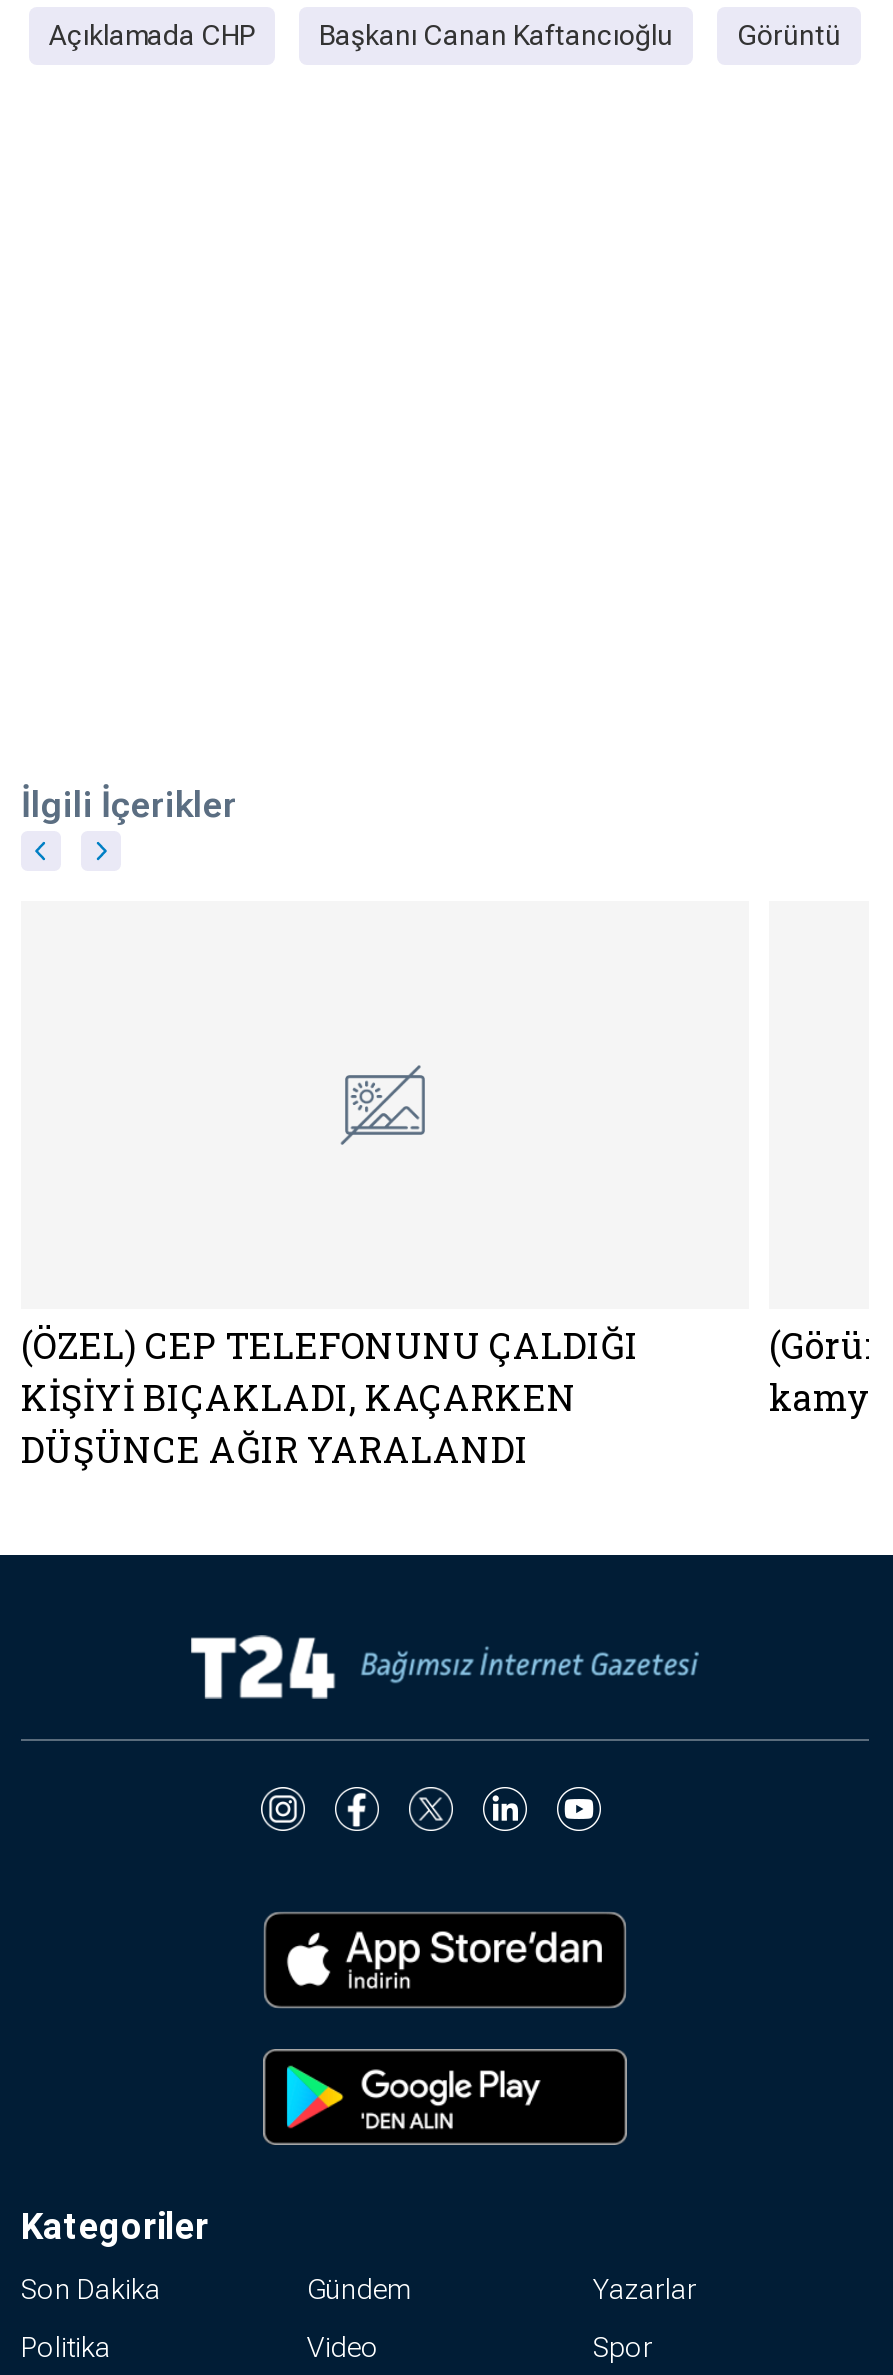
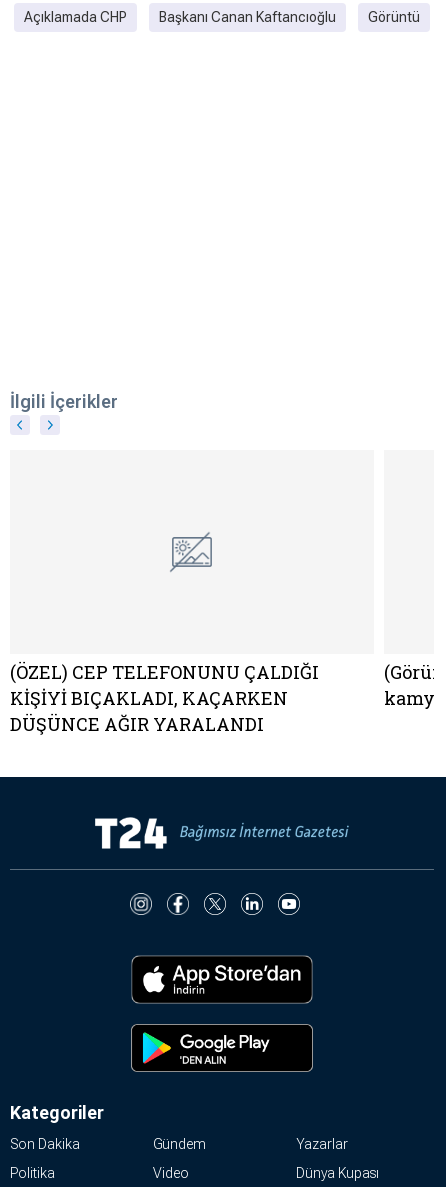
[593,2330,653,2362] Spor -> [296,1165,379,1181] Dünya Kupası

